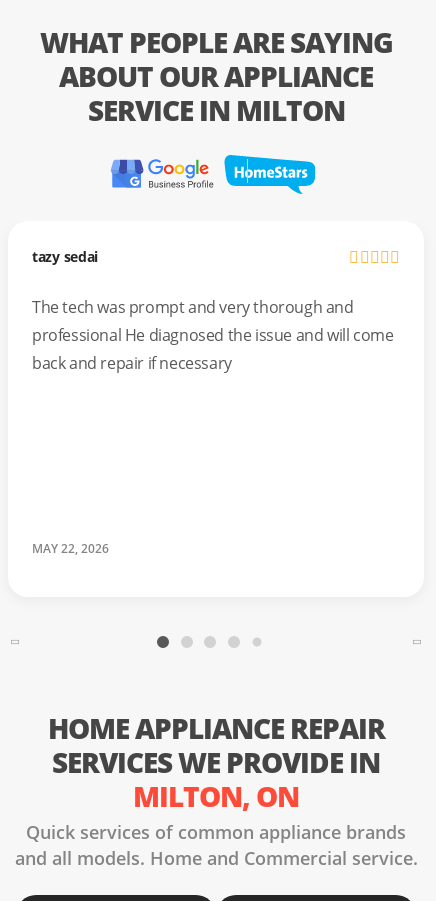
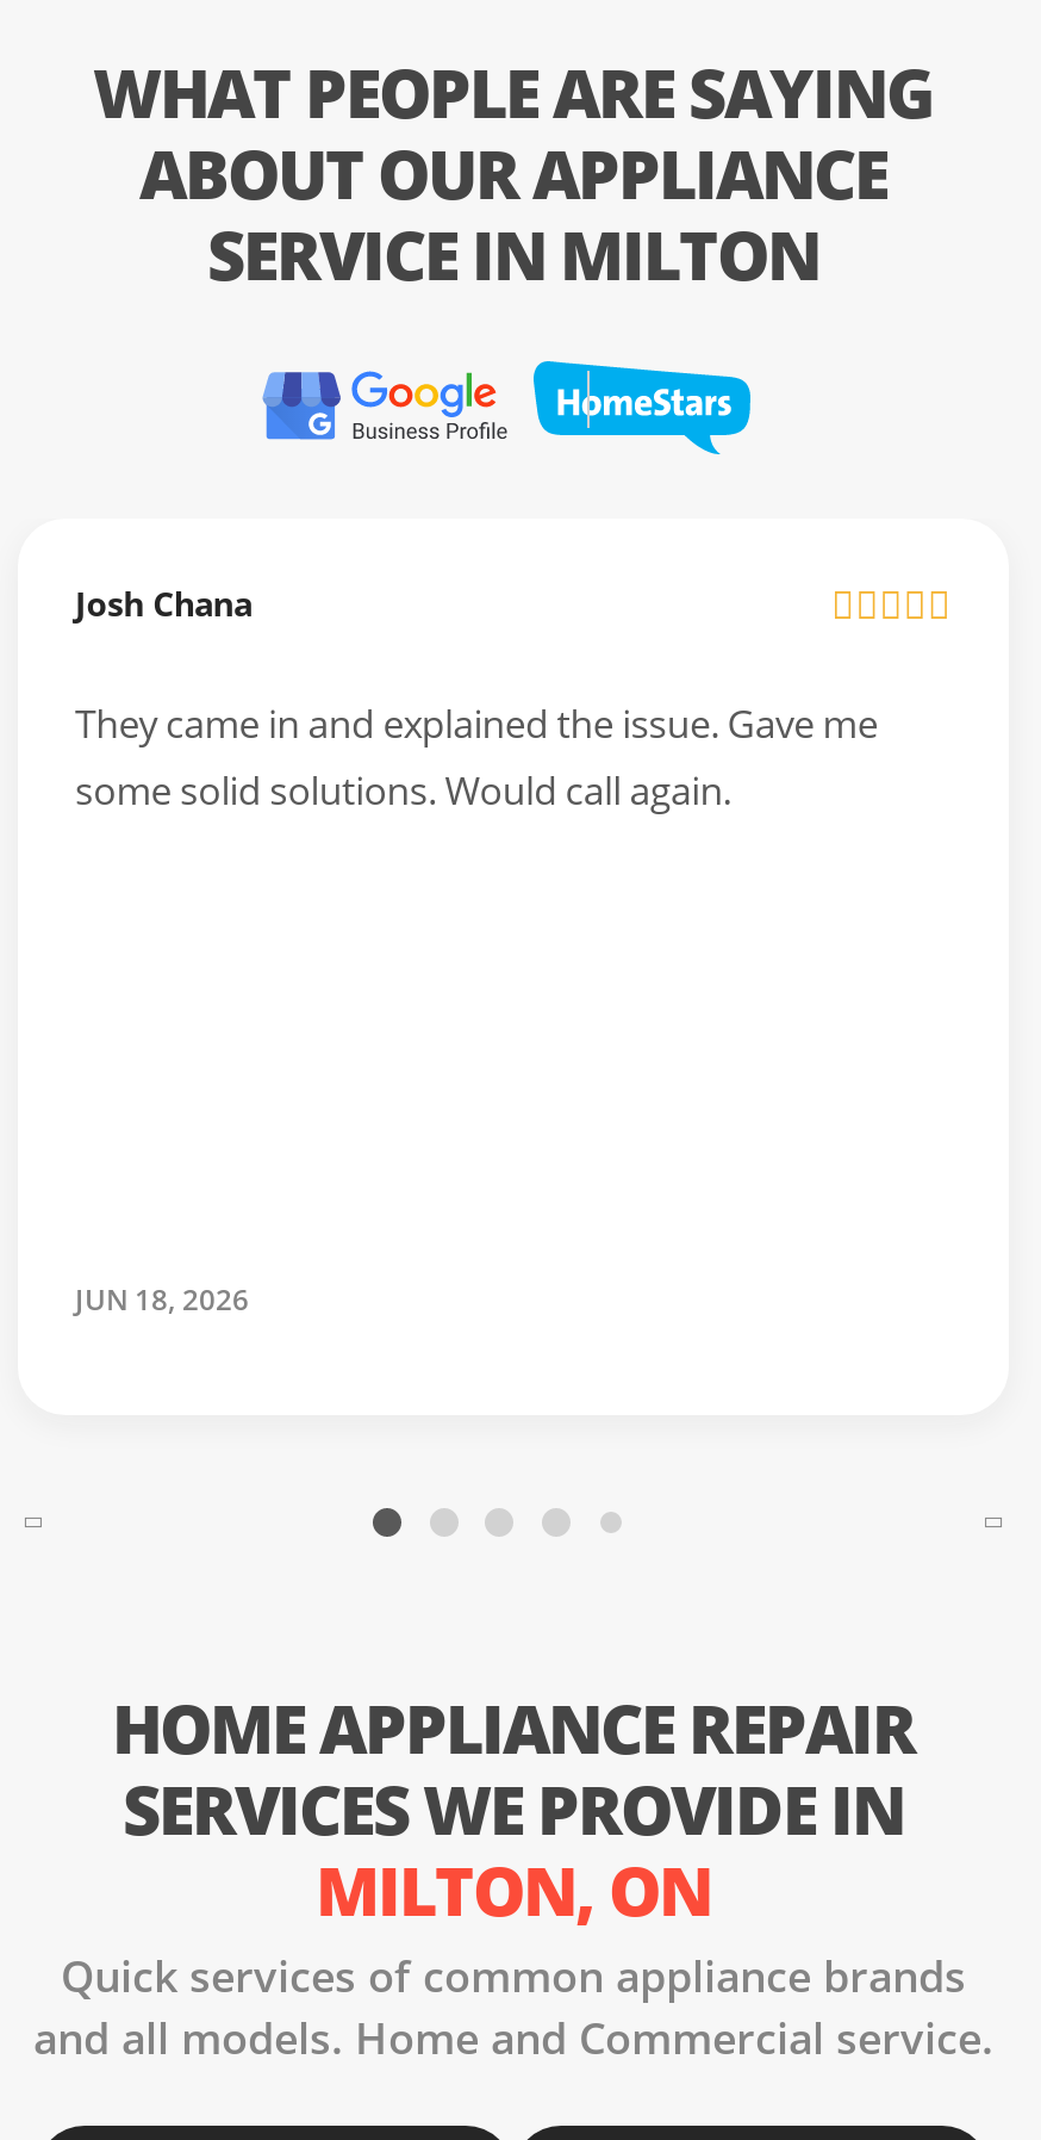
[32,247,98,266] tazy sedai -> [75,581,252,626] Josh Chana
[32,296,393,374] The tech was prompt and very thorough and | professional He diagnosed the issue and will come | back and repair if necessary -> [75,697,878,816] They came in and explained the issue. Gave me | some solid solutions. Would call again.
[32,540,109,557] MAY 22, 2026 -> [75,1279,249,1319] JUN 18, 2026

